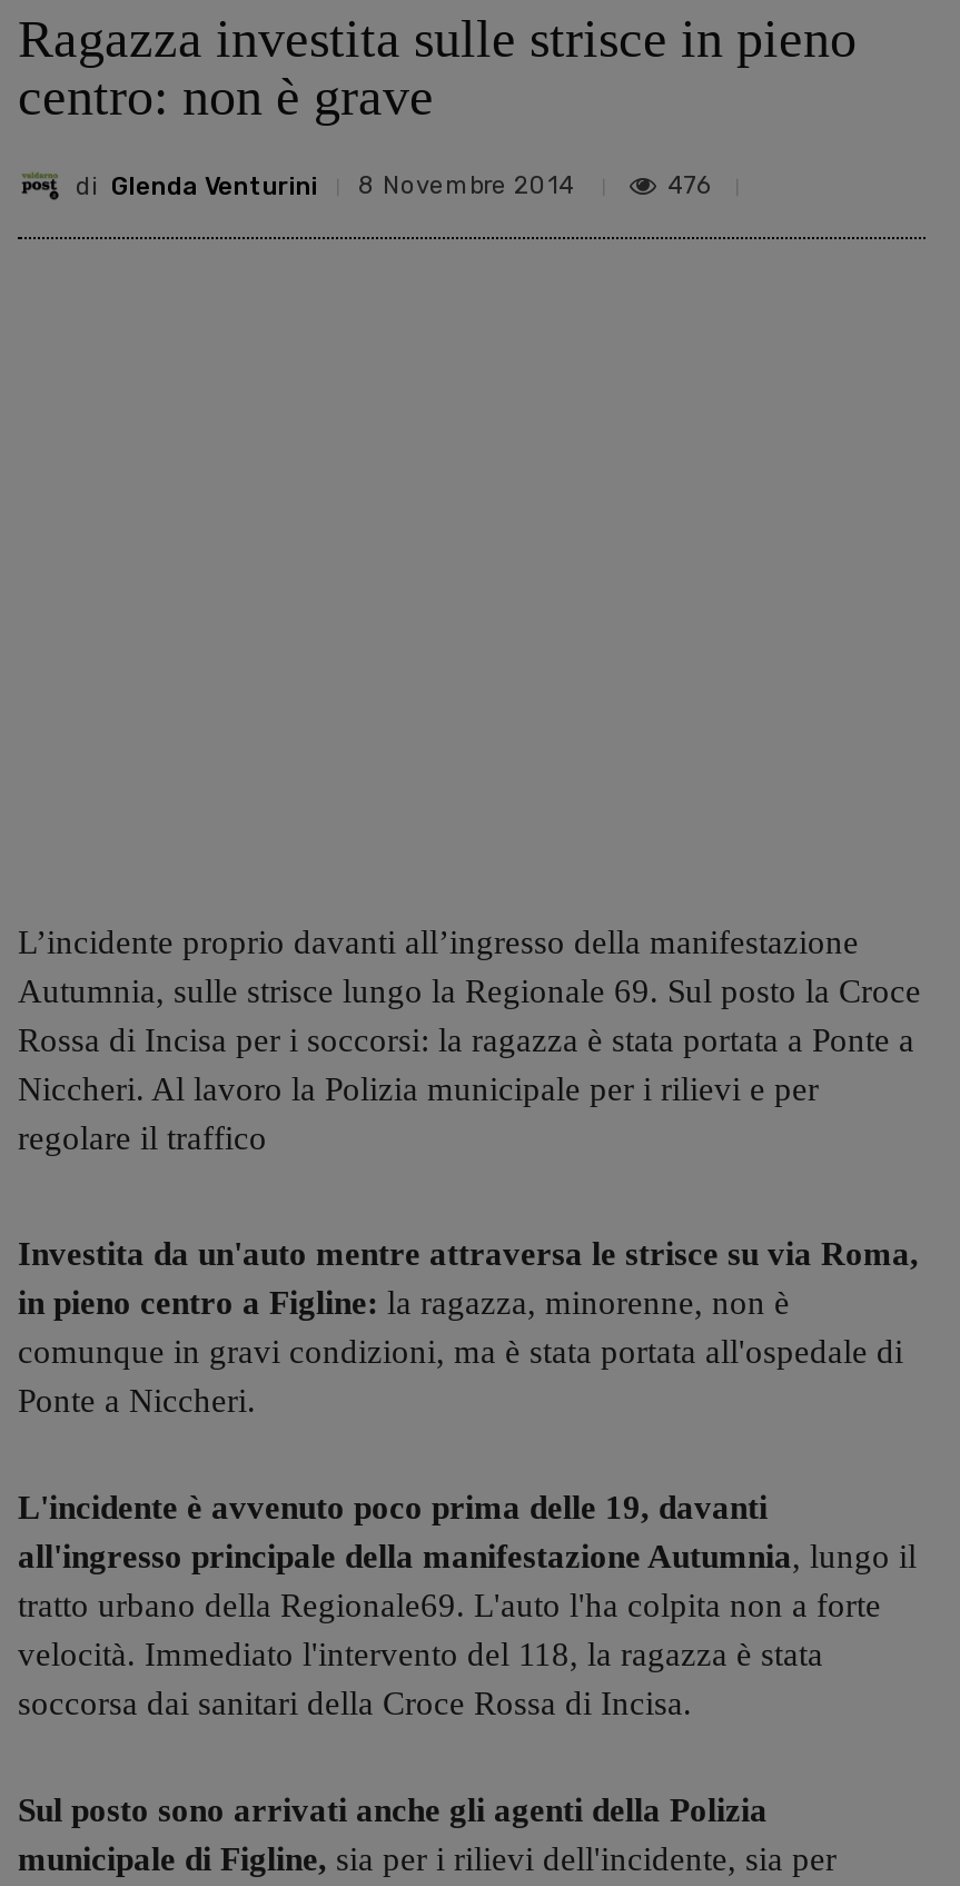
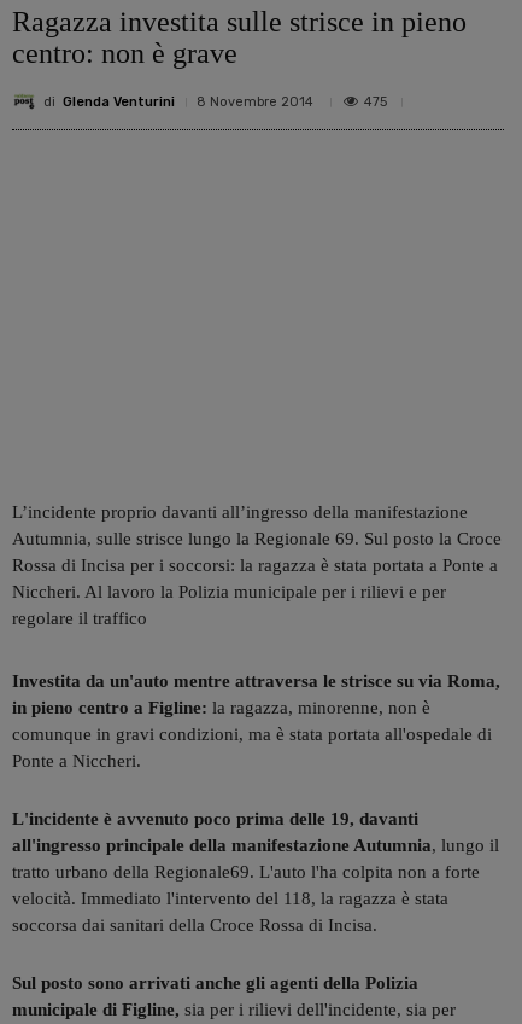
[667,172,712,201] 476 -> [364,94,387,110] 475

